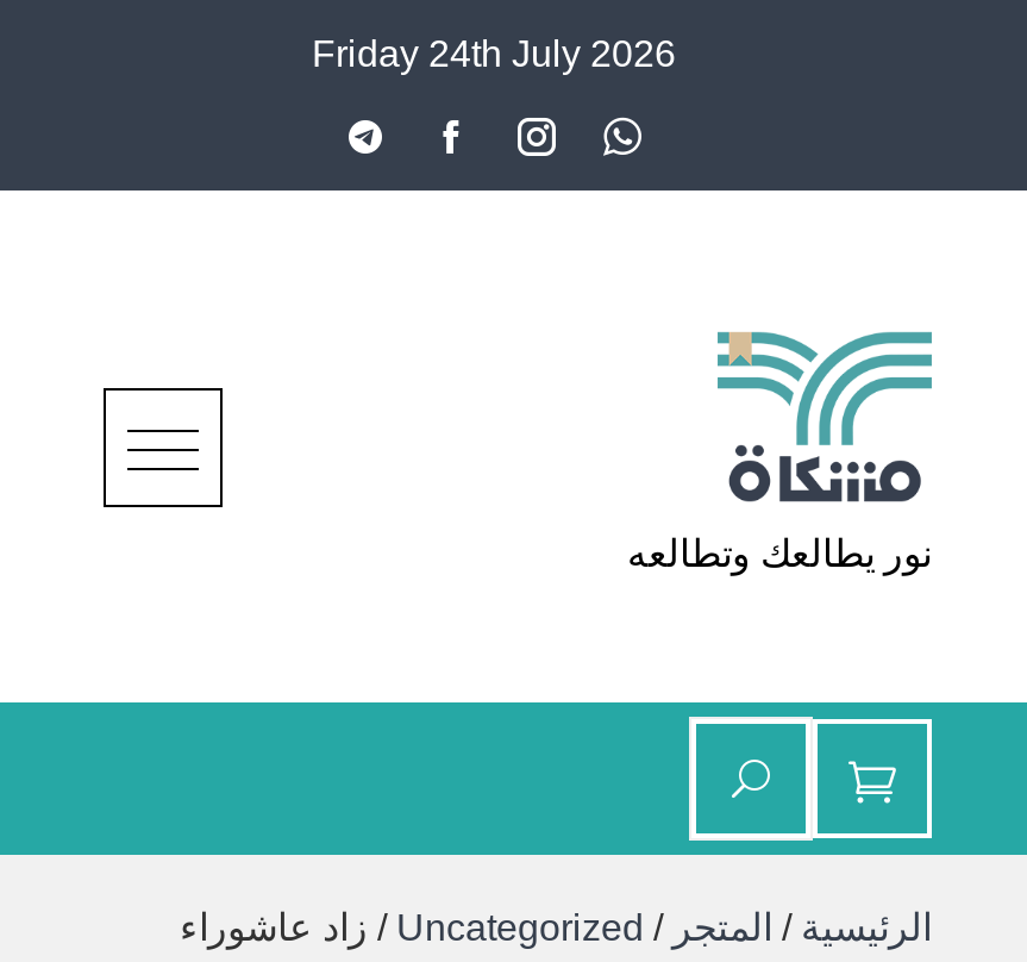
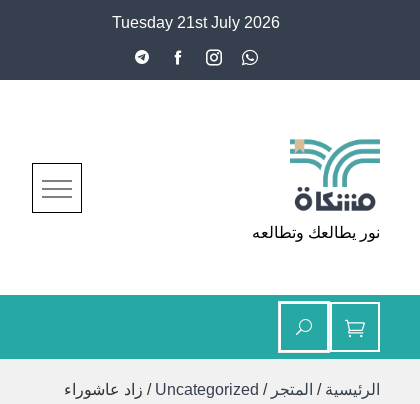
[312,33,676,74] Friday 24th July 2026 -> [112,14,280,31] Tuesday 21st July 2026

